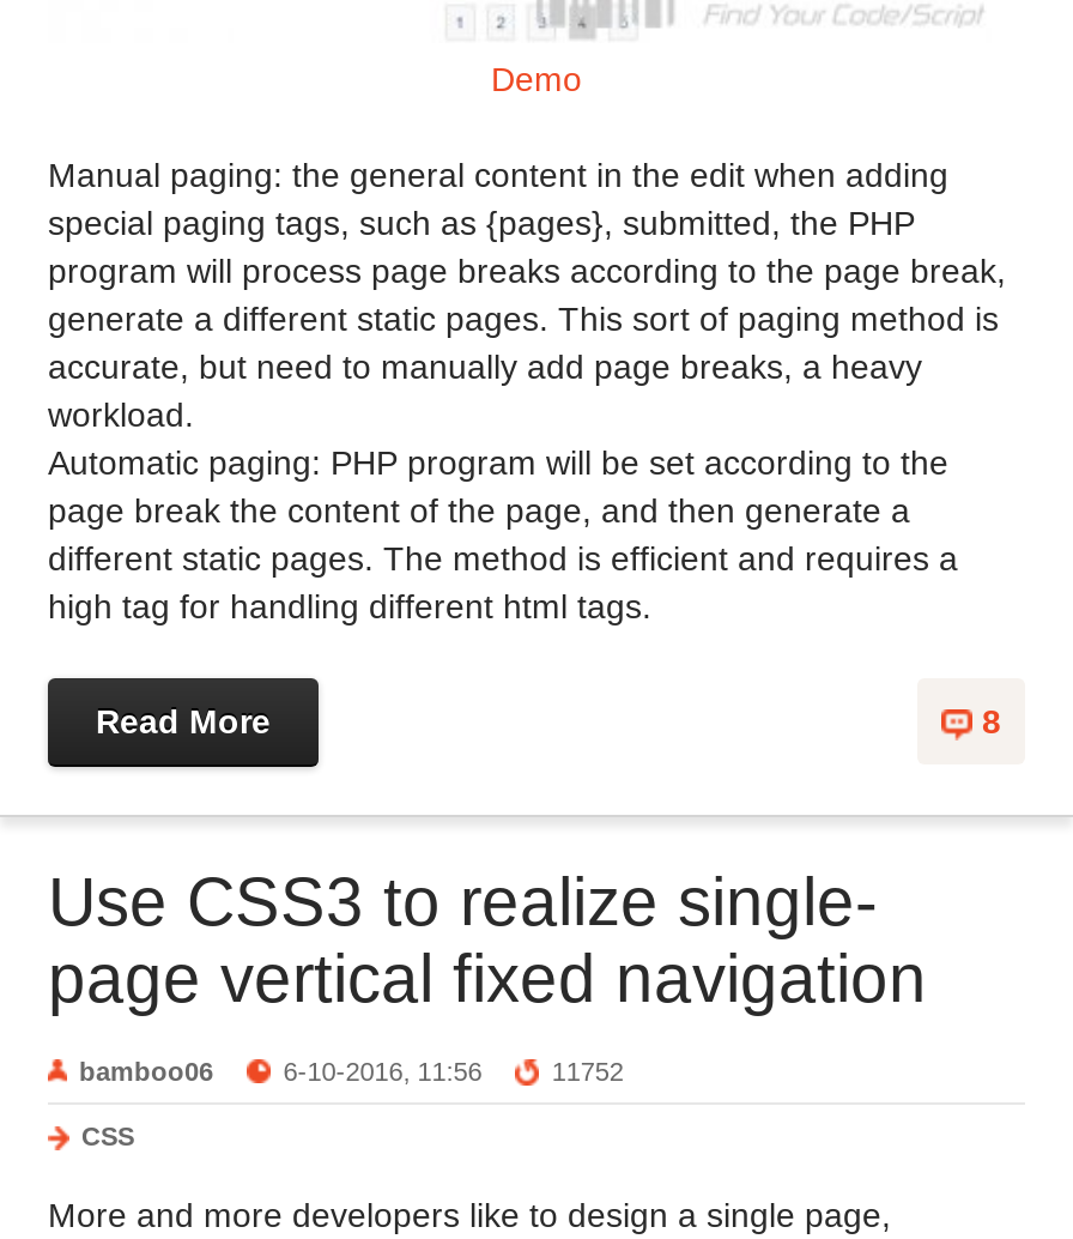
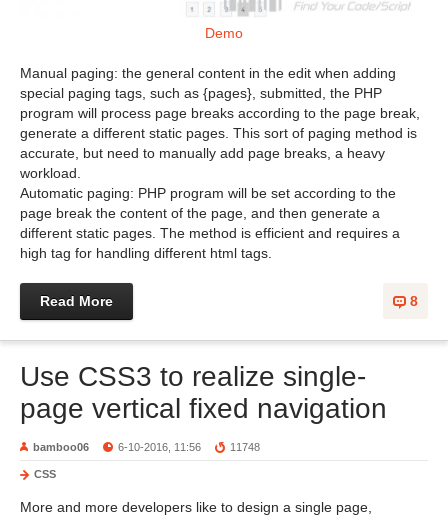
[552,1056,624,1085] 11752 -> [230,441,260,453] 11748

